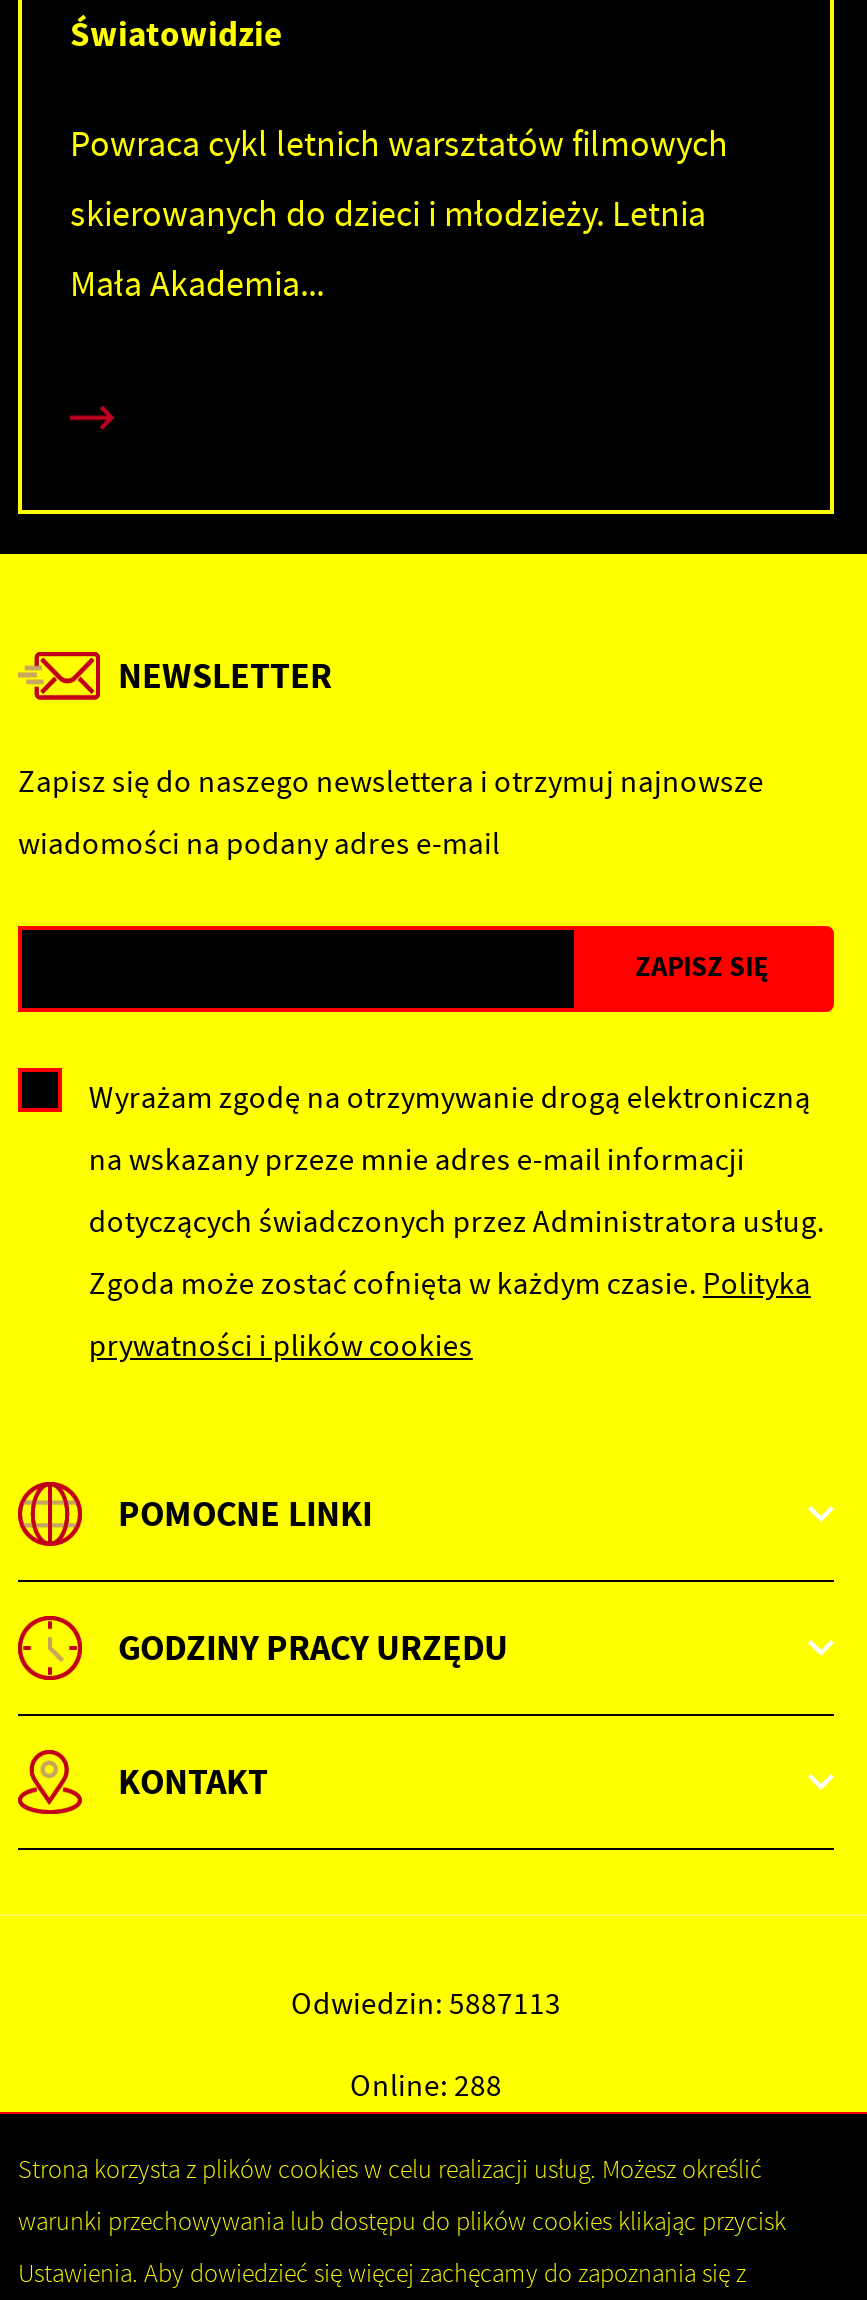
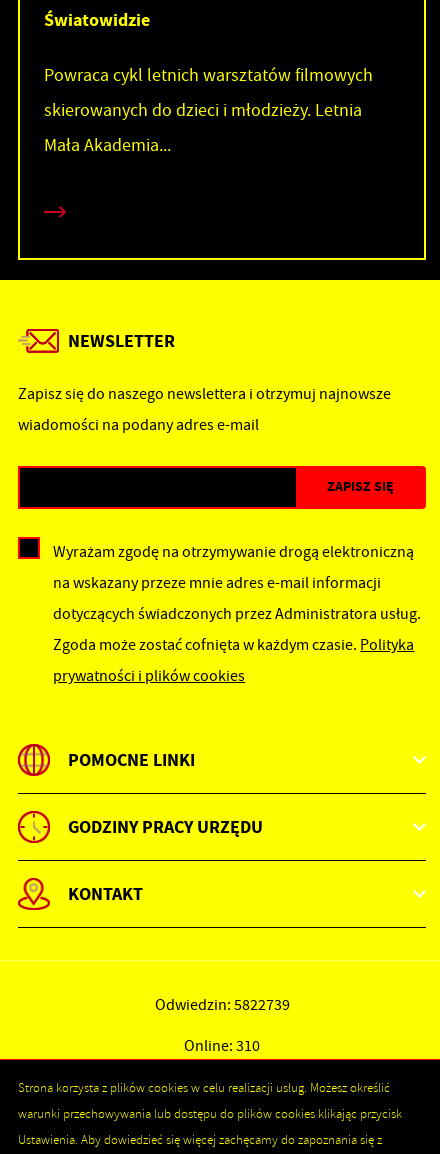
[291,1983,561,2023] Odwiedzin: 5887113 -> [154,994,289,1014] Odwiedzin: 5822739
[350,2065,502,2105] Online: 288 -> [184,1035,260,1055] Online: 310

